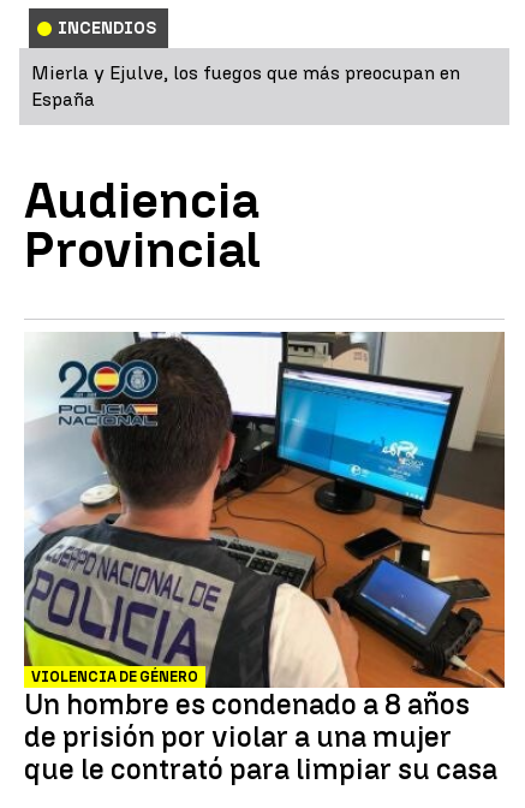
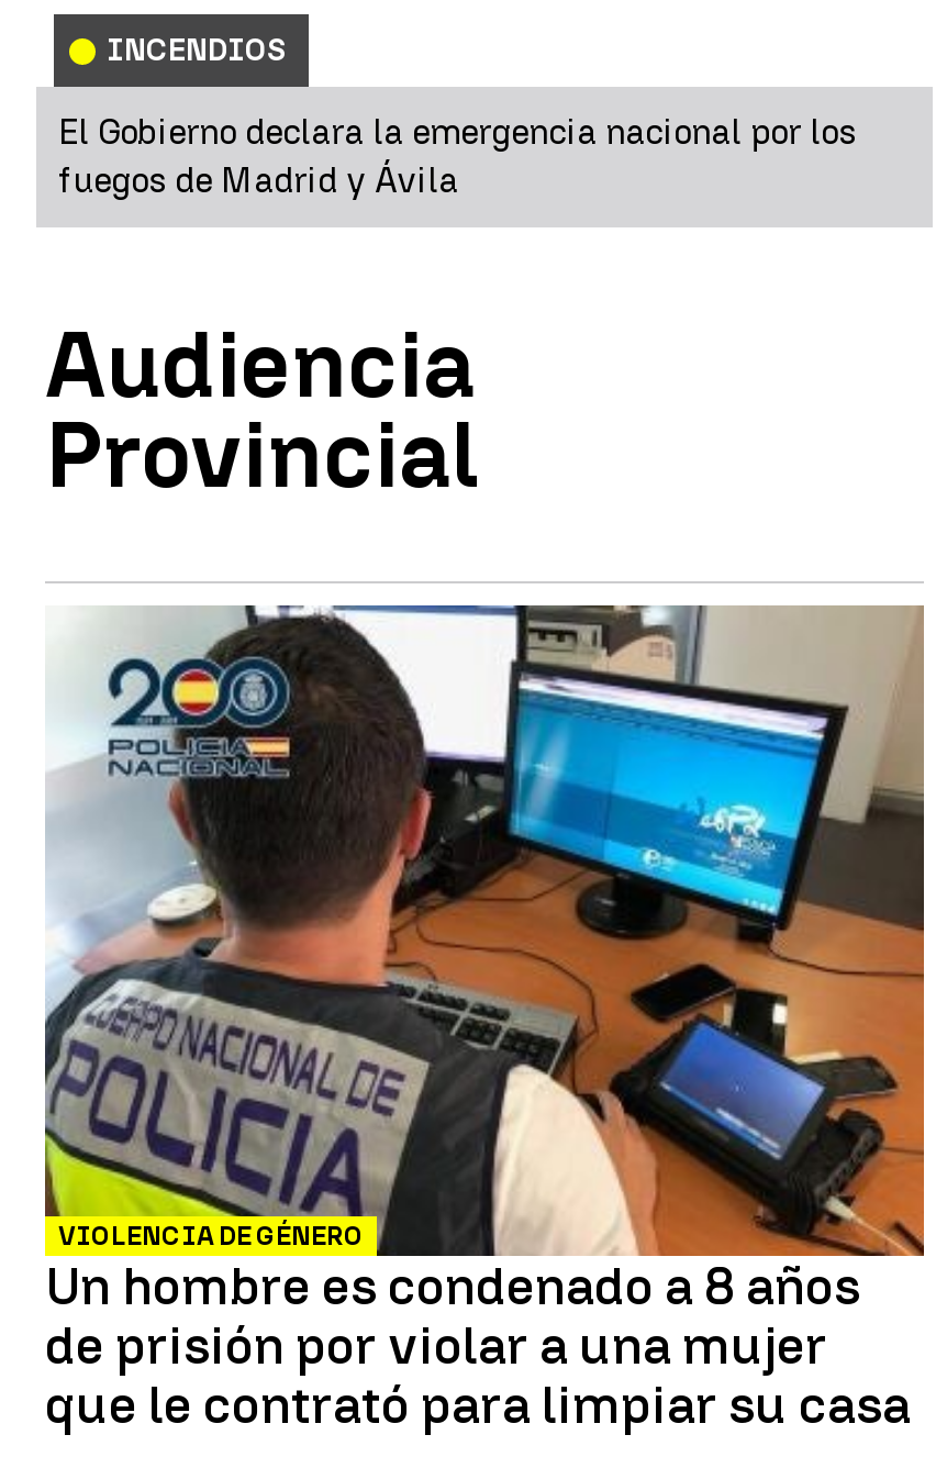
[31,61,460,111] Mierla y Ejulve, los fuegos que más preocupan en | España -> [58,111,856,201] El Gobierno declara la emergencia nacional por los | fuegos de Madrid y Ávila

